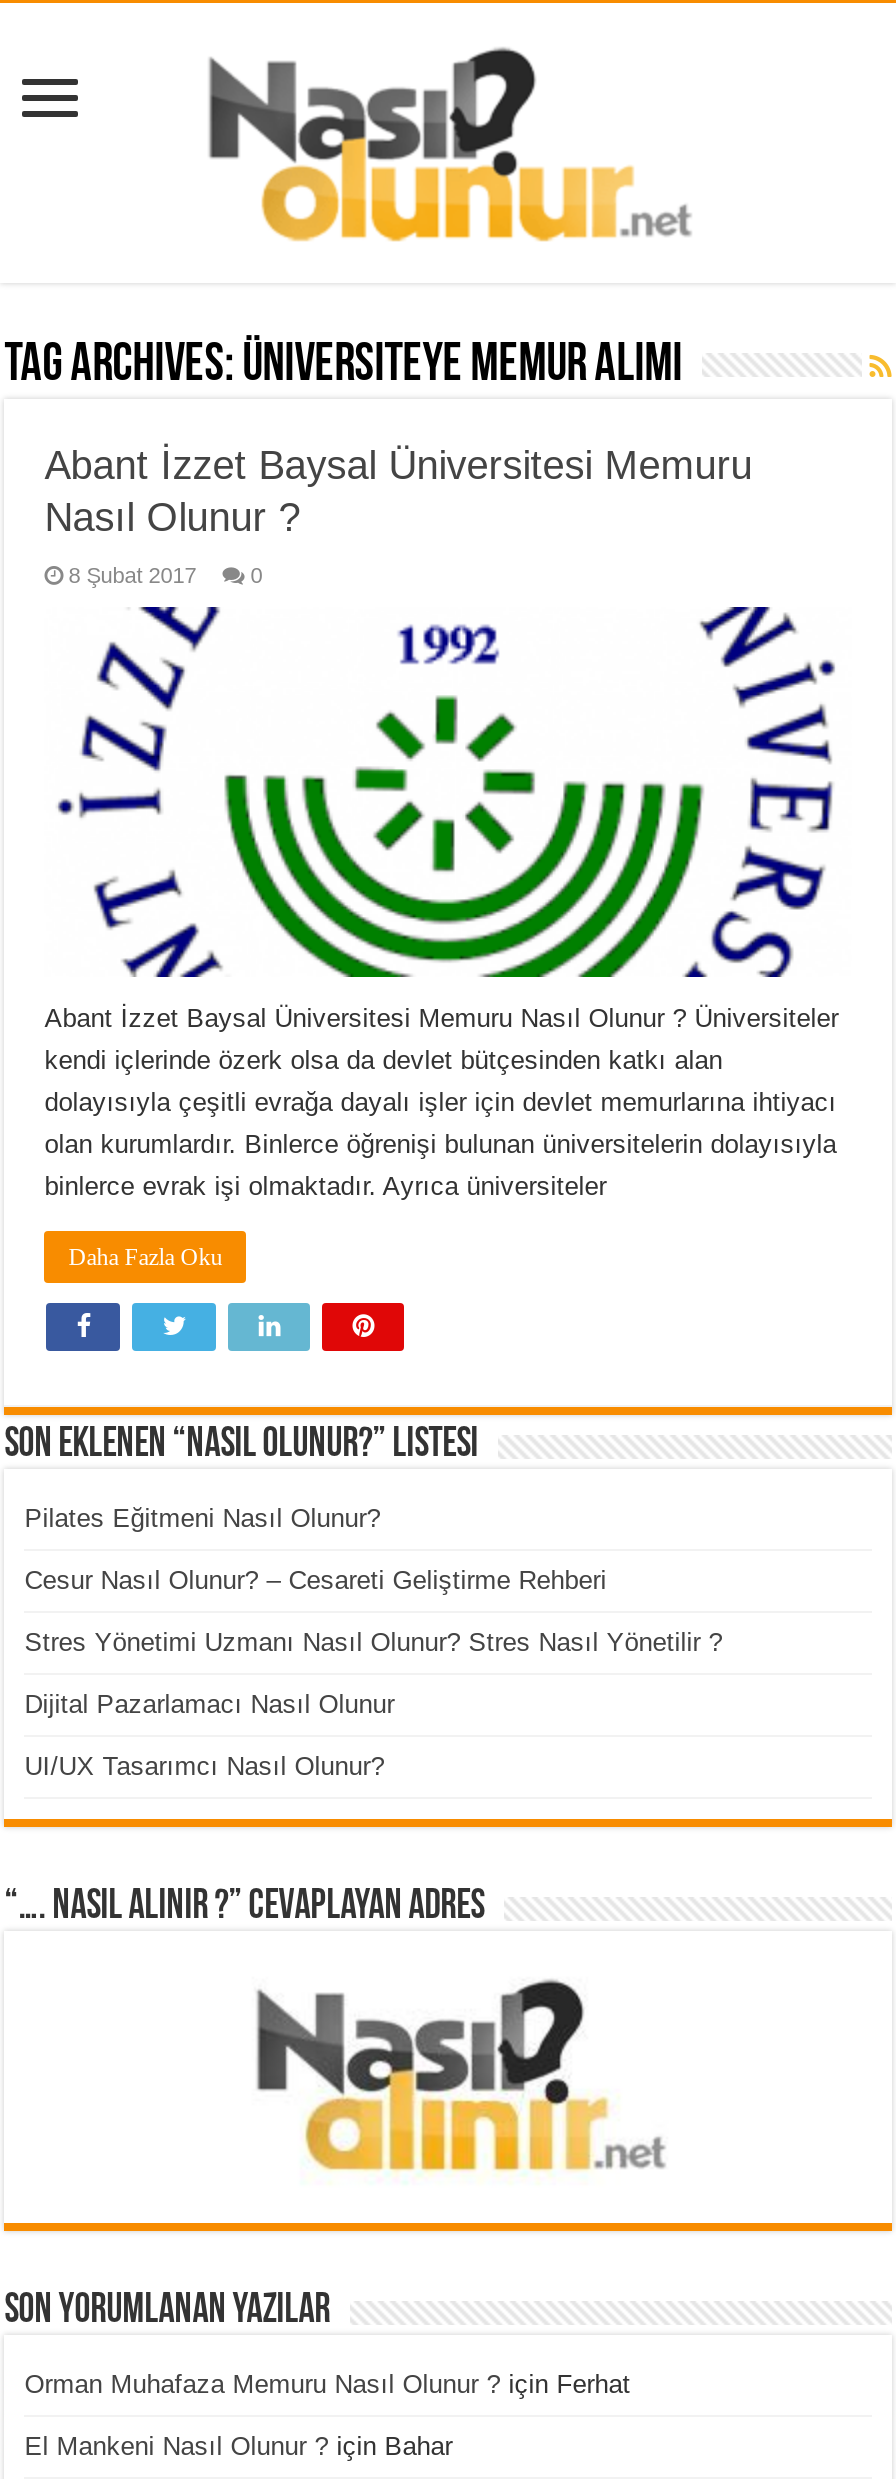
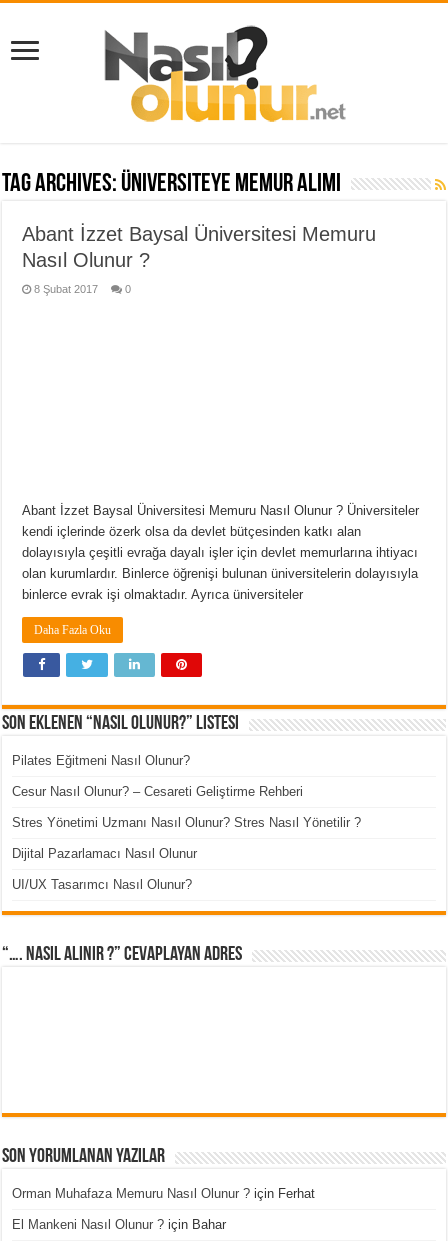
[56,605,836,979] [image] -> none
[256,1979,666,2173] [image] -> none

